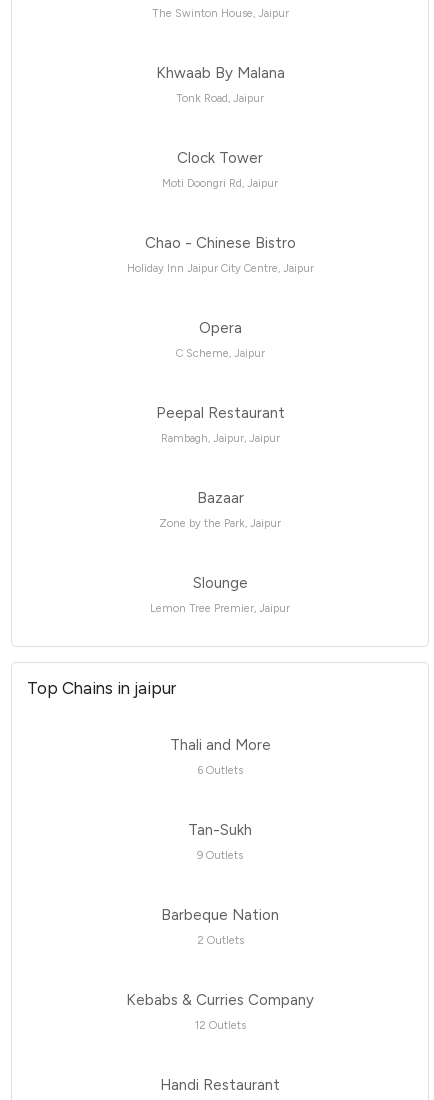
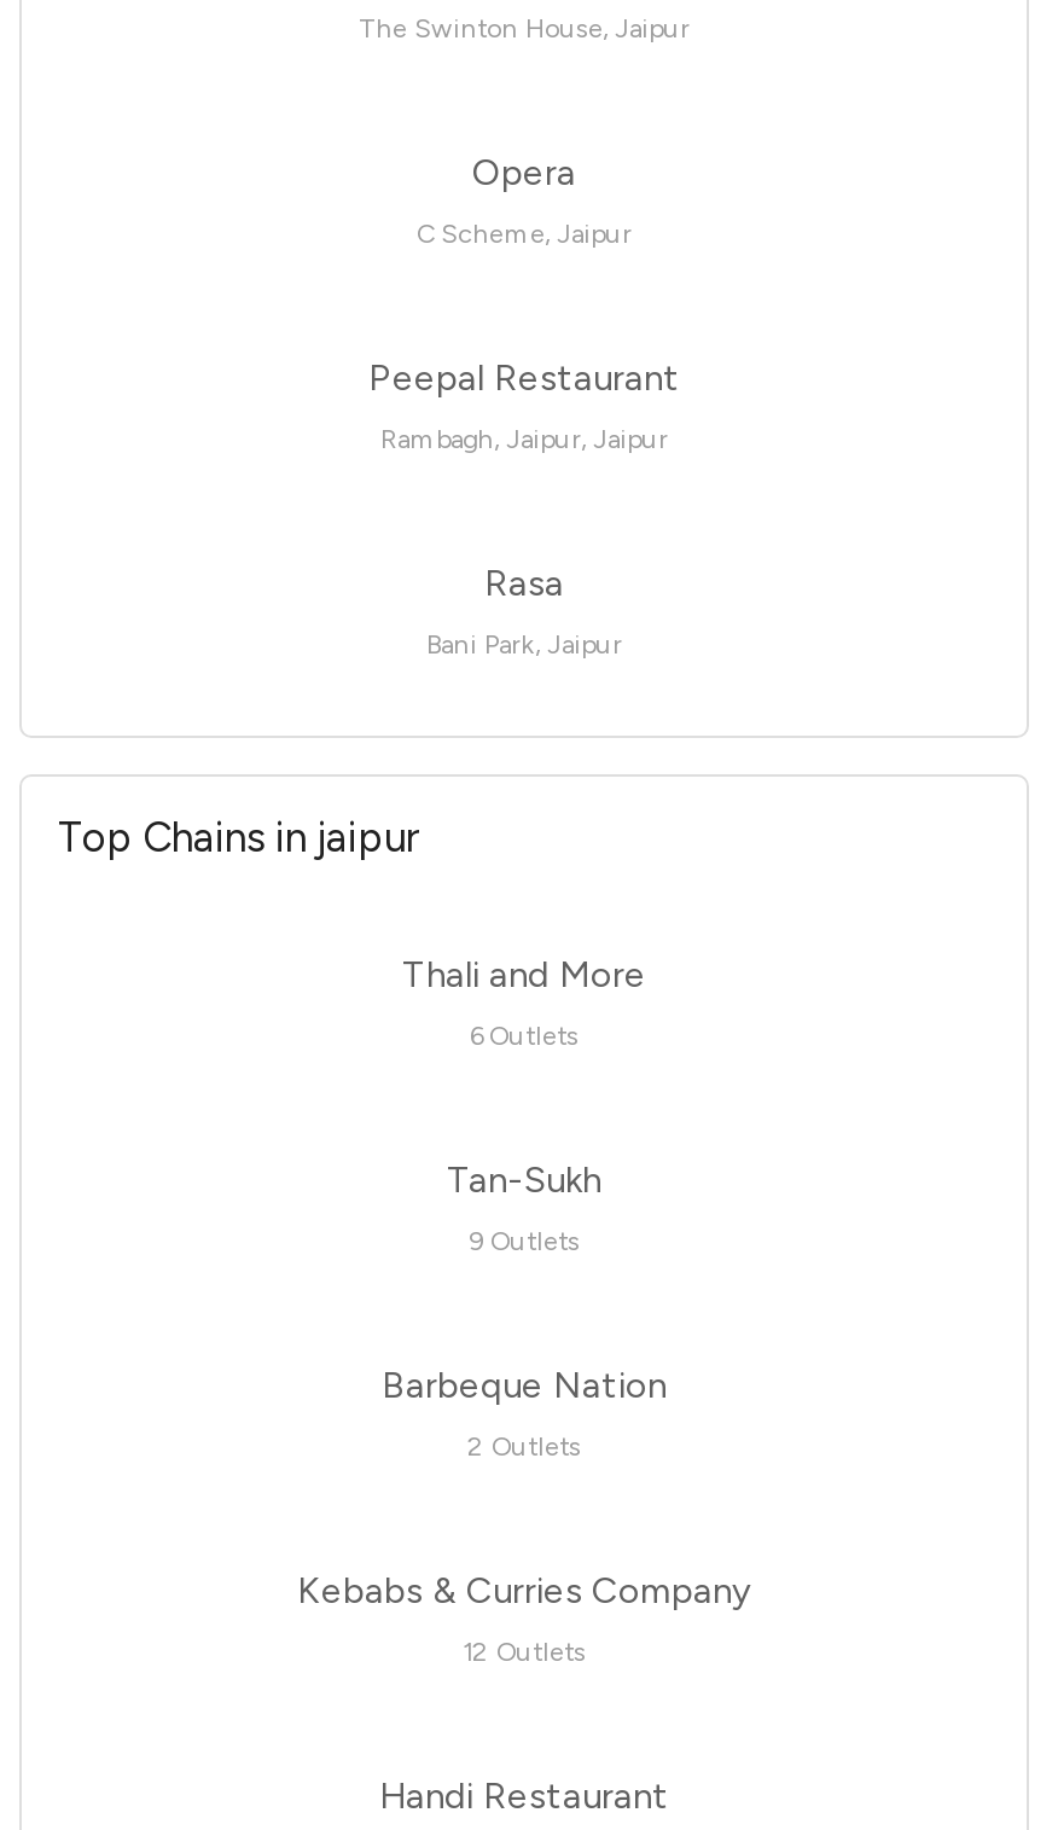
[126,64,313,275] Khwaab By Malana | Tonk Road, Jaipur | Clock Tower | Moti Doongri Rd, Jaipur | Chao - Chinese Bistro | Holiday Inn Jaipur City Centre, Jaipur -> none
[150,489,290,615] Bazaar | Zone by the Park, Jaipur | Slounge | Lemon Tree Premier, Jaipur -> [426,562,622,661] Rasa | Bani Park, Jaipur

